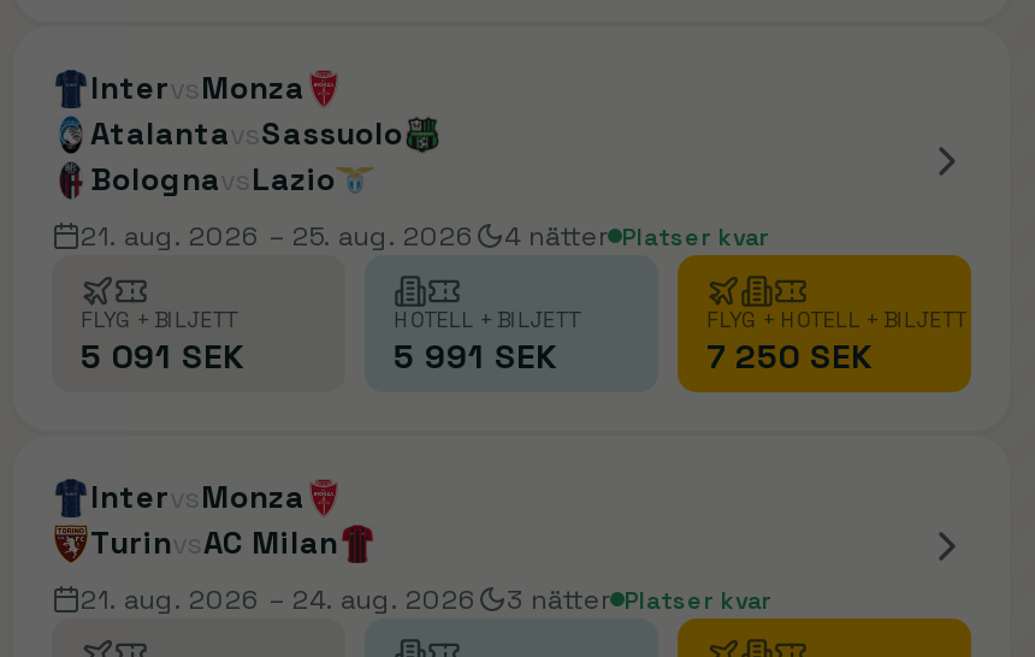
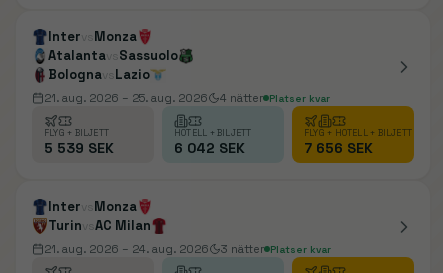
[81,335,244,378] 5 091 SEK -> [44,139,114,157] 5 539 SEK
[394,335,557,378] 5 991 SEK -> [174,139,245,157] 6 042 SEK
[706,335,873,378] 7 250 SEK -> [304,139,373,157] 7 656 SEK

